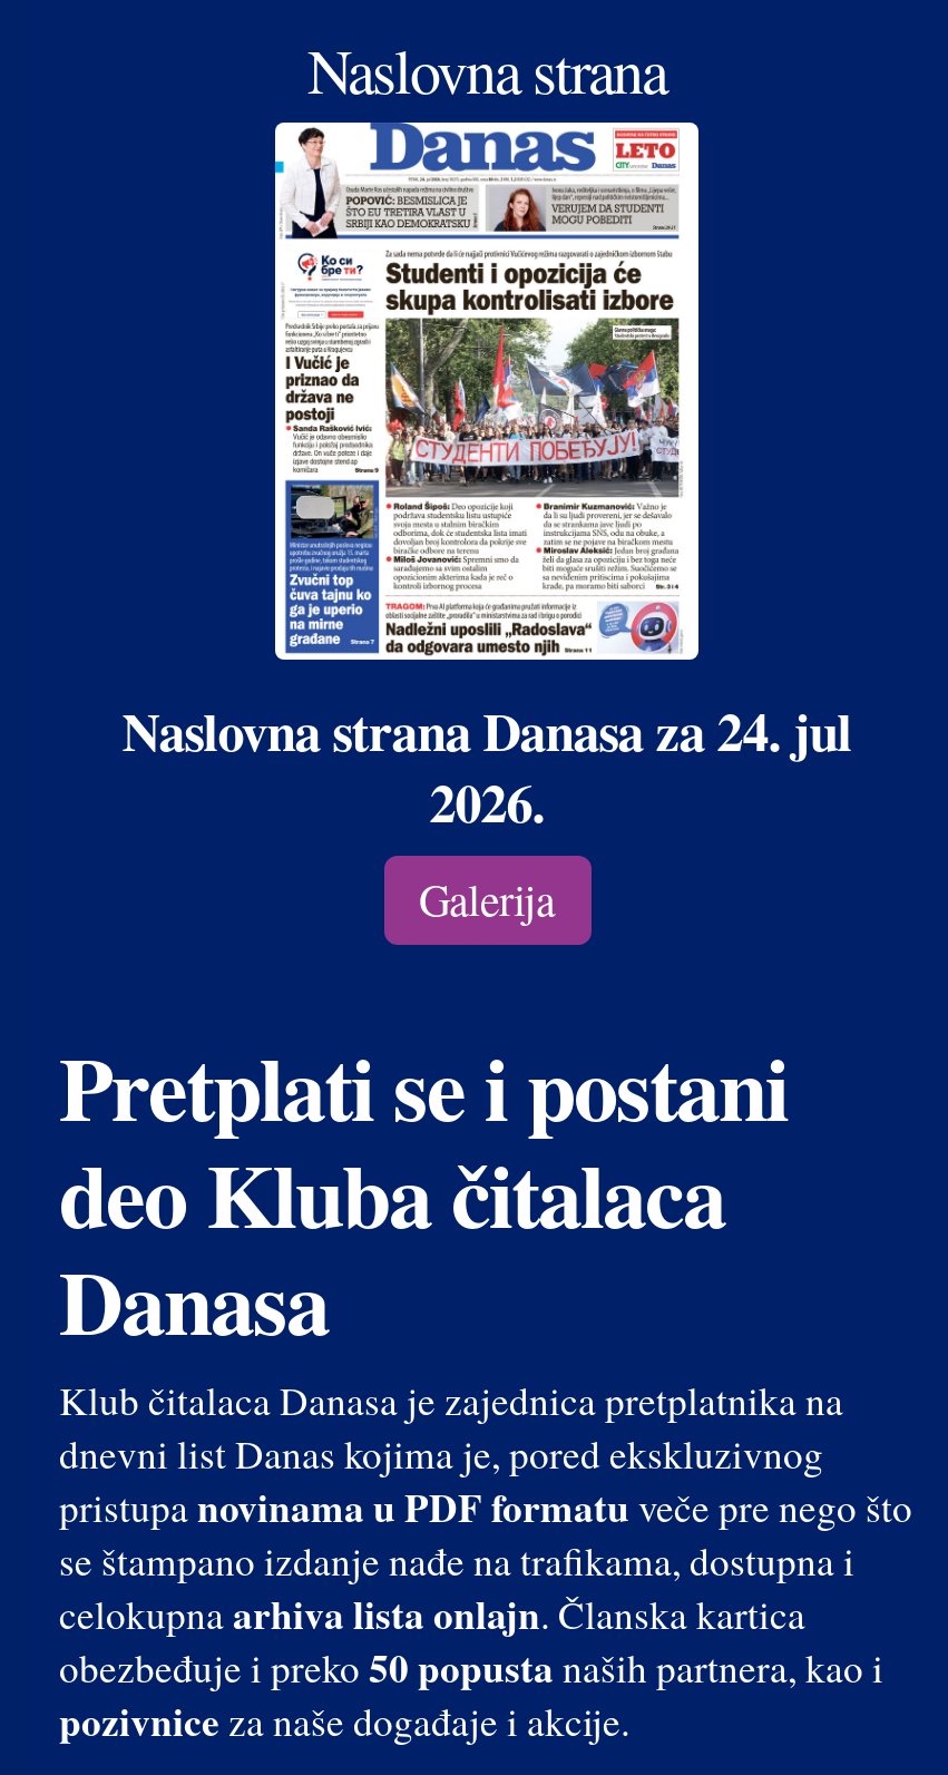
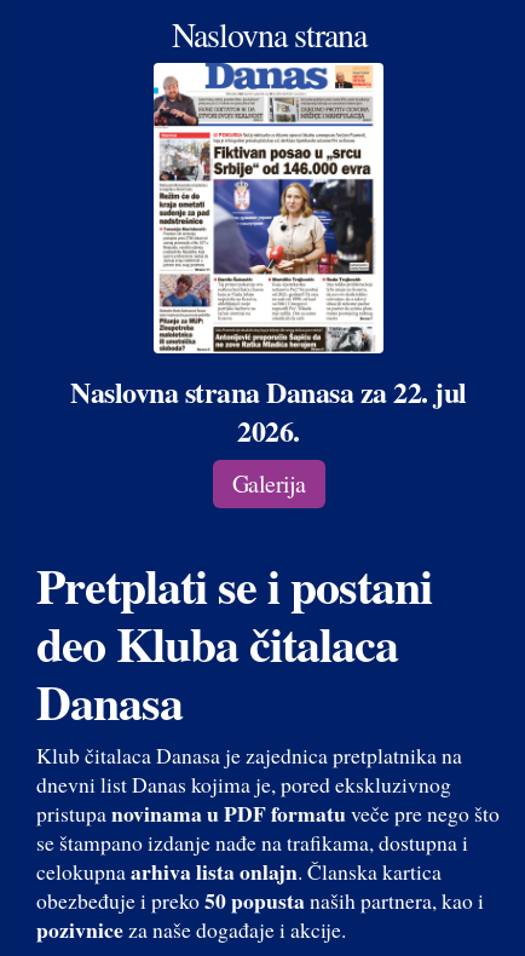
[122,127,852,769] [image] | Naslovna strana Danasa za 24. jul -> [70,64,467,412] [image] | Naslovna strana Danasa za 22. jul

